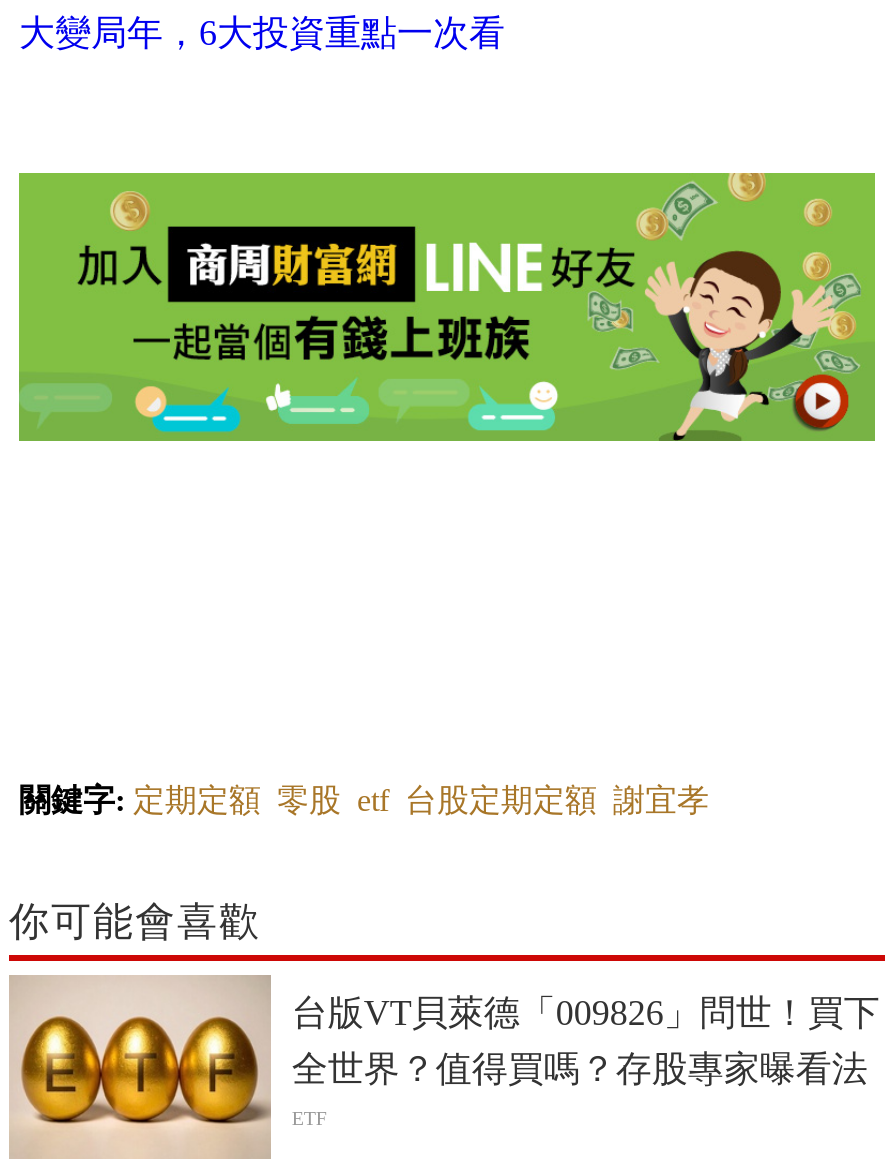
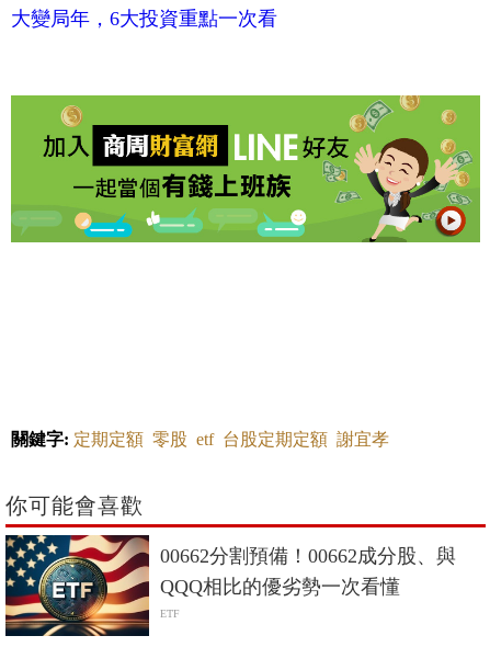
[9,975,880,1159] [image] | 台版VT貝萊德「009826」問世！買下 | 全世界？值得買嗎？存股專家曝看法 -> [4,534,456,637] [image] | 00662分割預備！00662成分股、與 | QQQ相比的優劣勢一次看懂

